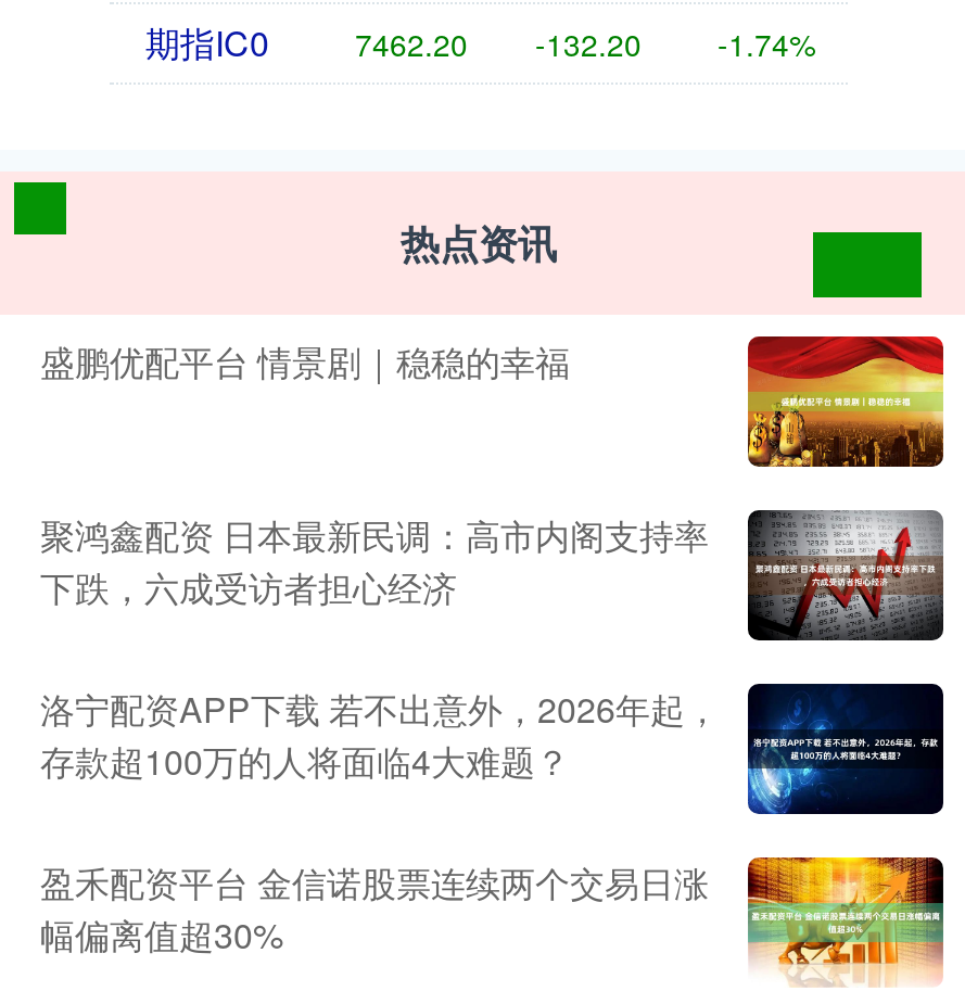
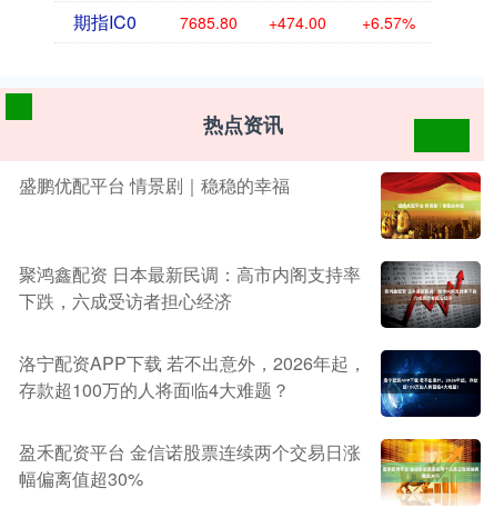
[355,22,468,66] 7462.20 -> [180,11,238,34] 7685.80
[535,22,642,66] -132.20 -> [269,11,326,34] +474.00
[718,22,815,66] -1.74% -> [362,11,415,34] +6.57%

